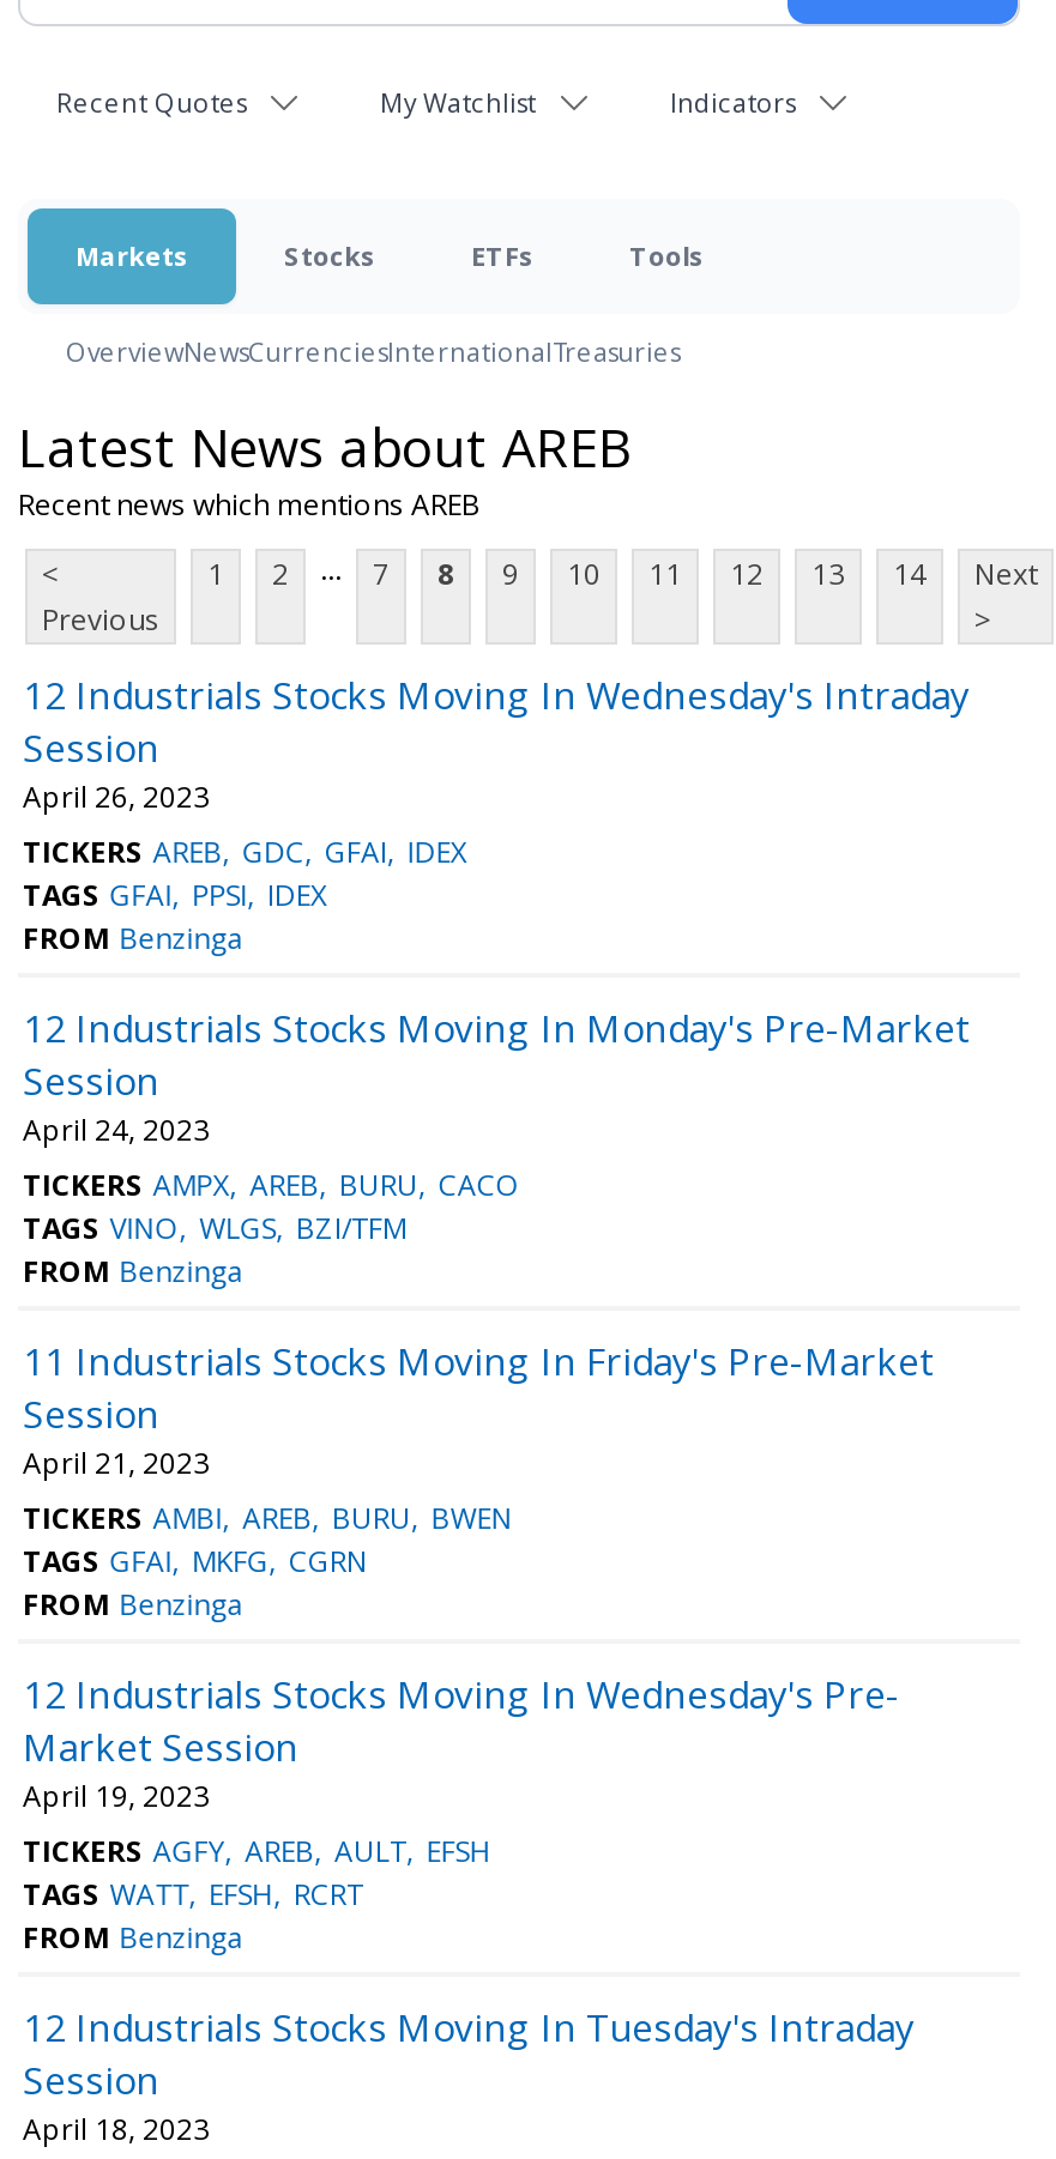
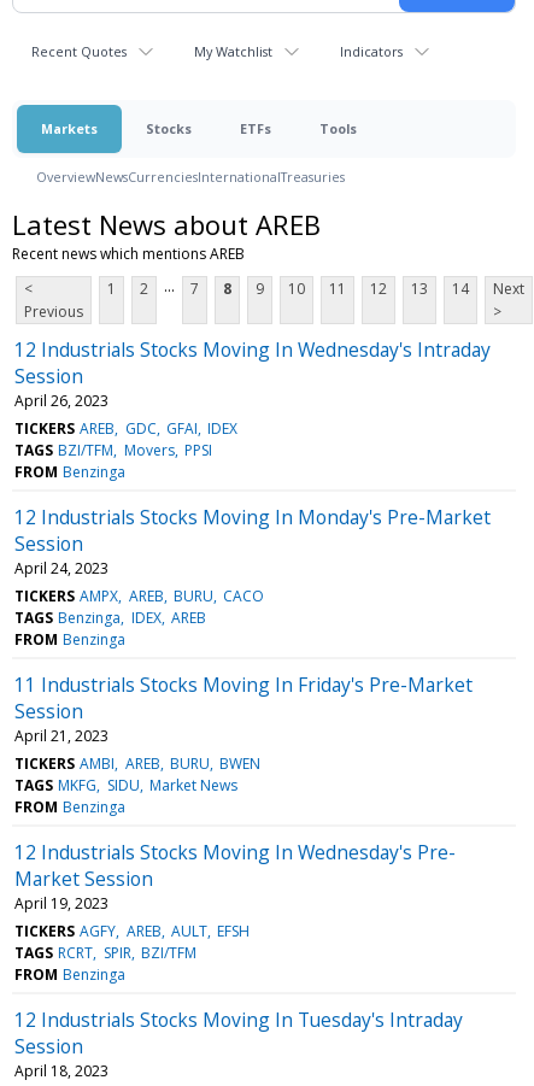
[23,874,327,915] TAGS GFAI PPSI IDEX -> [14,440,212,460] TAGS BZI/TFM Movers PPSI
[23,1207,406,1248] TAGS VINO WLGS BZI/TFM -> [14,607,206,628] TAGS Benzinga IDEX AREB
[23,1540,368,1581] TAGS GFAI MKFG CGRN -> [14,775,237,795] TAGS MKFG SIDU Market News
[23,1873,363,1914] TAGS WATT EFSH RCRT -> [14,942,196,963] TAGS RCRT SPIR BZI/TFM

